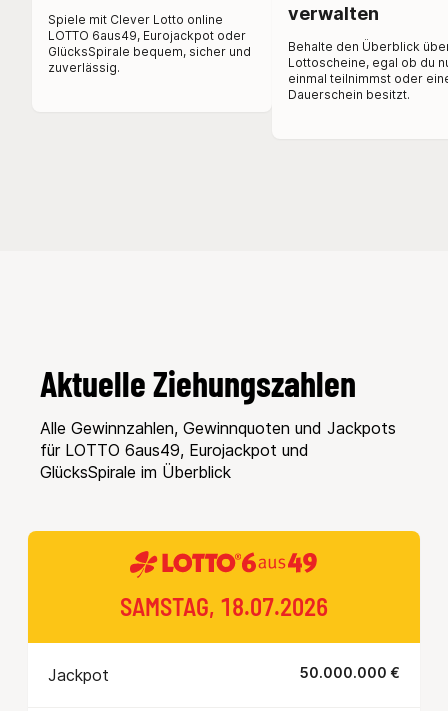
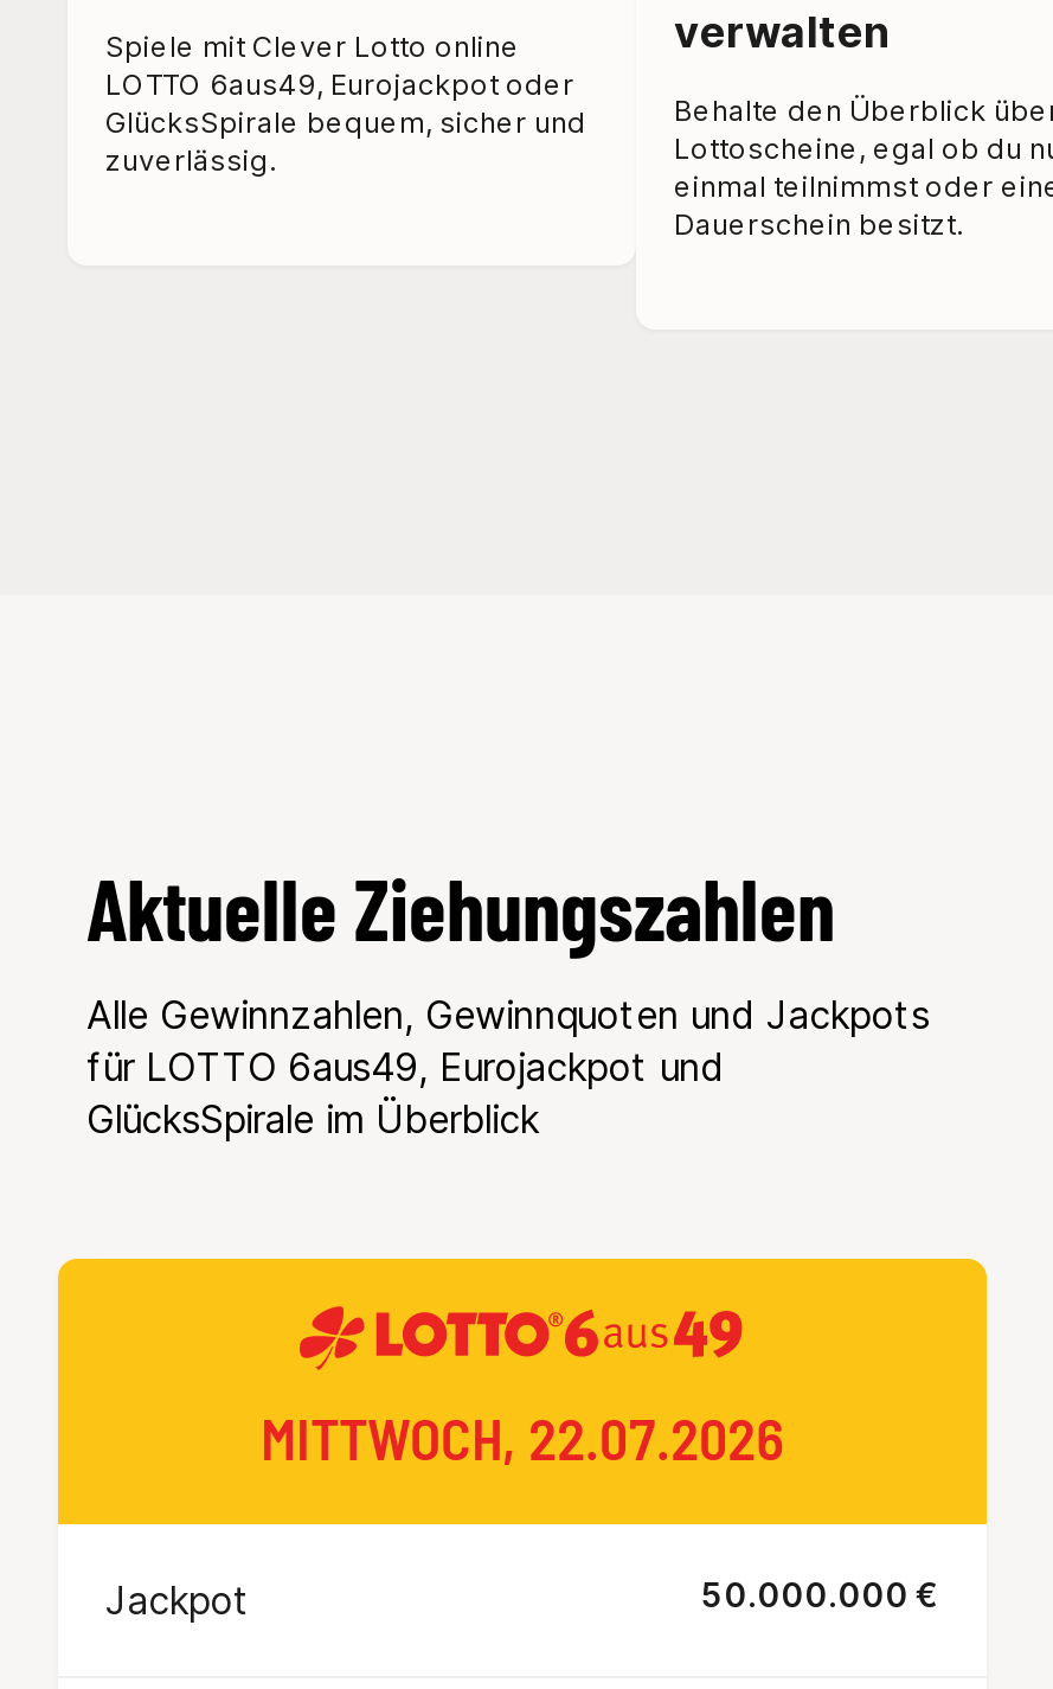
[120,592,328,621] SAMSTAG, 18.07.2026 -> [261,1403,784,1472] MITTWOCH, 22.07.2026

